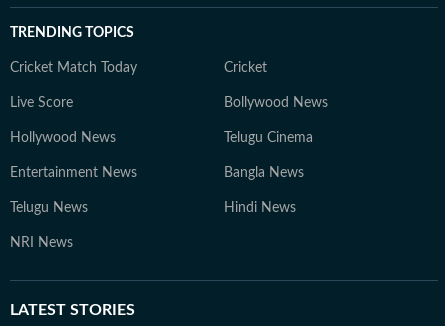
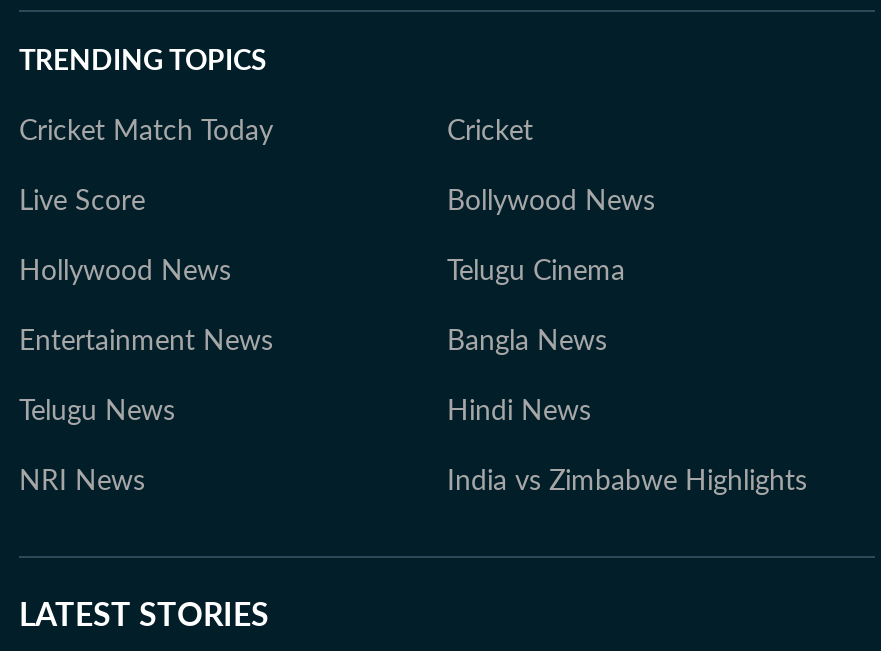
none -> [447,467,807,495] India vs Zimbabwe Highlights

